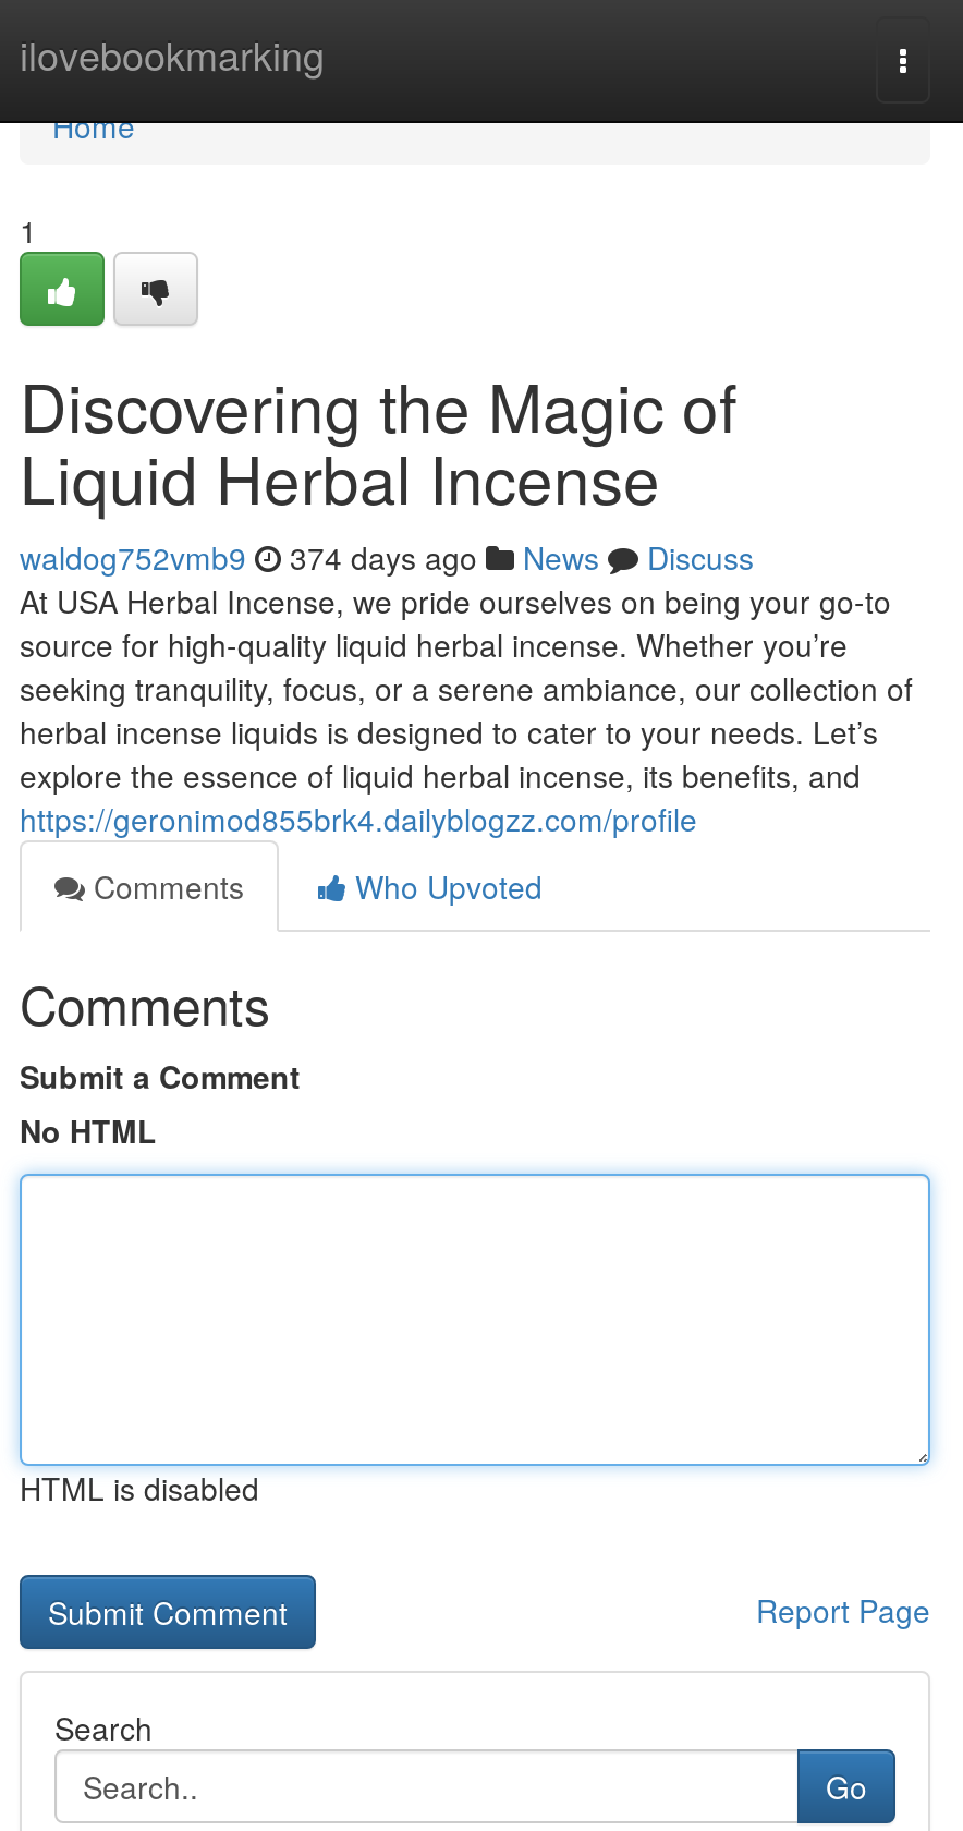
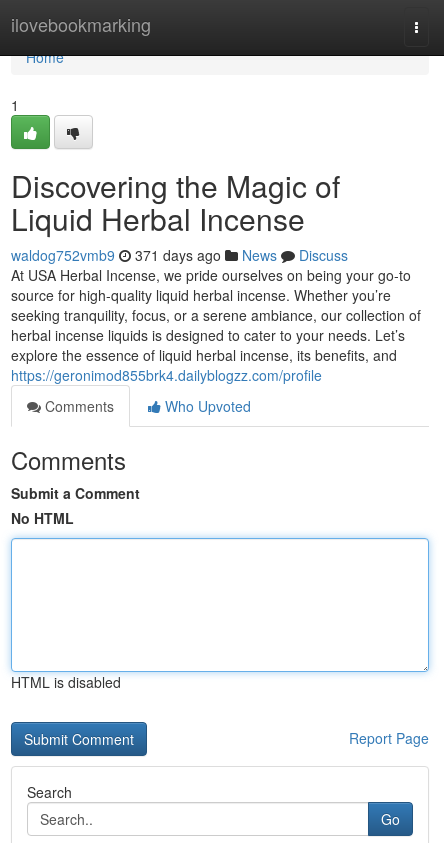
[20,535,754,579] waldog752vmb9 374 days ago News Discuss -> [11,245,348,265] waldog752vmb9 371 days ago News Discuss

